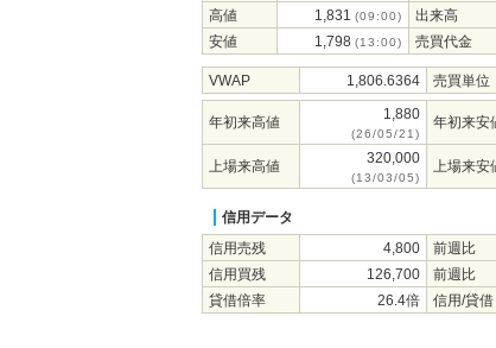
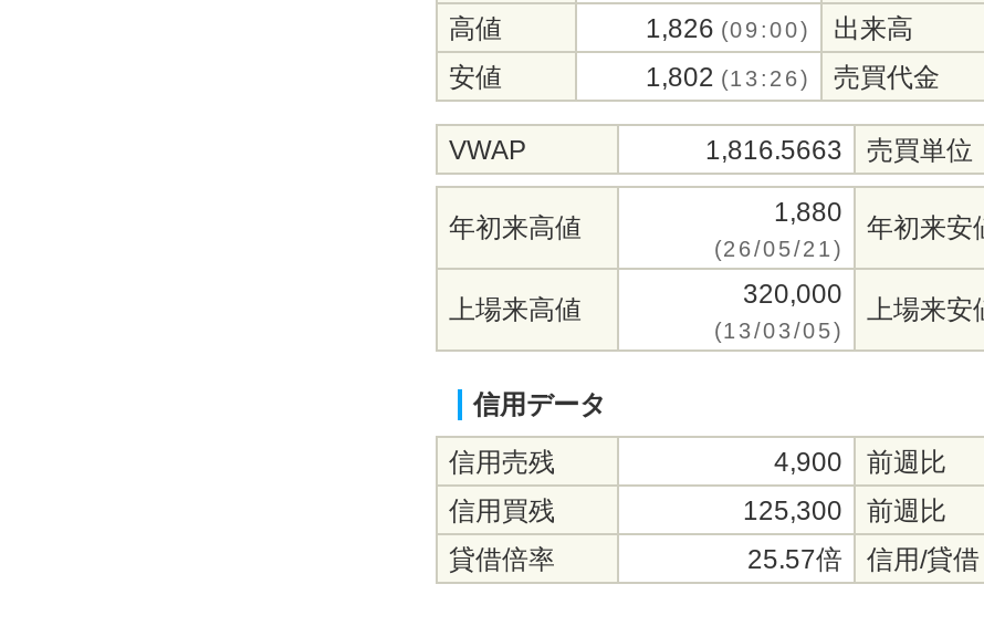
[314,7,458,24] 1,831 (09:00) 出来高 -> [646,13,913,44] 1,826 (09:00) 出来高
[314,33,472,50] 1,798 (13:00) 売買代金 -> [646,62,940,93] 1,802 (13:26) 売買代金
[346,72,490,89] 1,806.6364 売買単位 -> [705,135,973,166] 1,816.5663 売買単位
[383,240,476,257] 4,800 前週比 -> [774,447,946,478] 4,900 前週比
[367,266,476,283] 126,700 前週比 -> [743,495,946,526] 125,300 前週比
[377,292,494,309] 26.4倍 信用/貸借 -> [747,544,980,575] 25.57倍 信用/貸借

